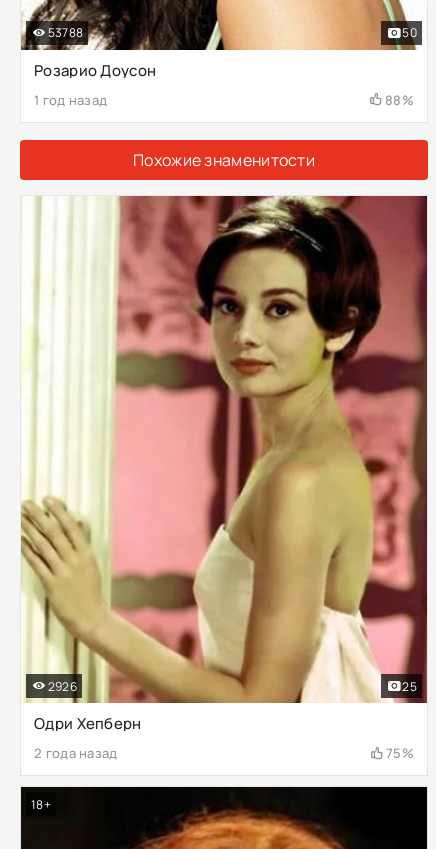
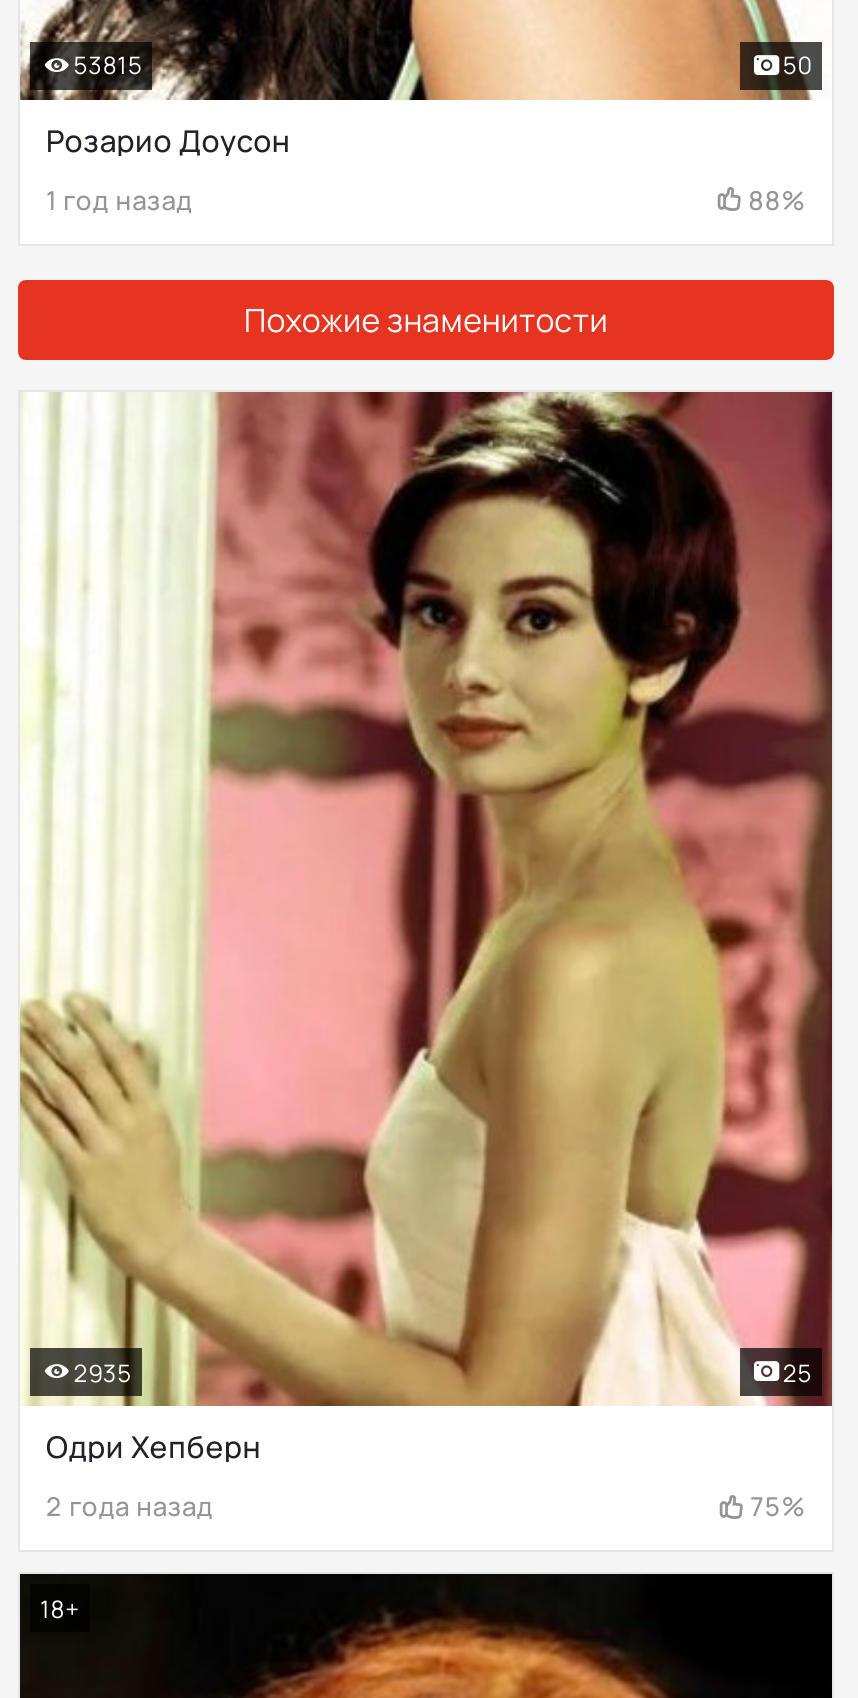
[48,24,83,41] 53788 -> [74,48,143,82] 53815
[48,677,77,694] 2926 -> [74,1355,132,1389] 2935

